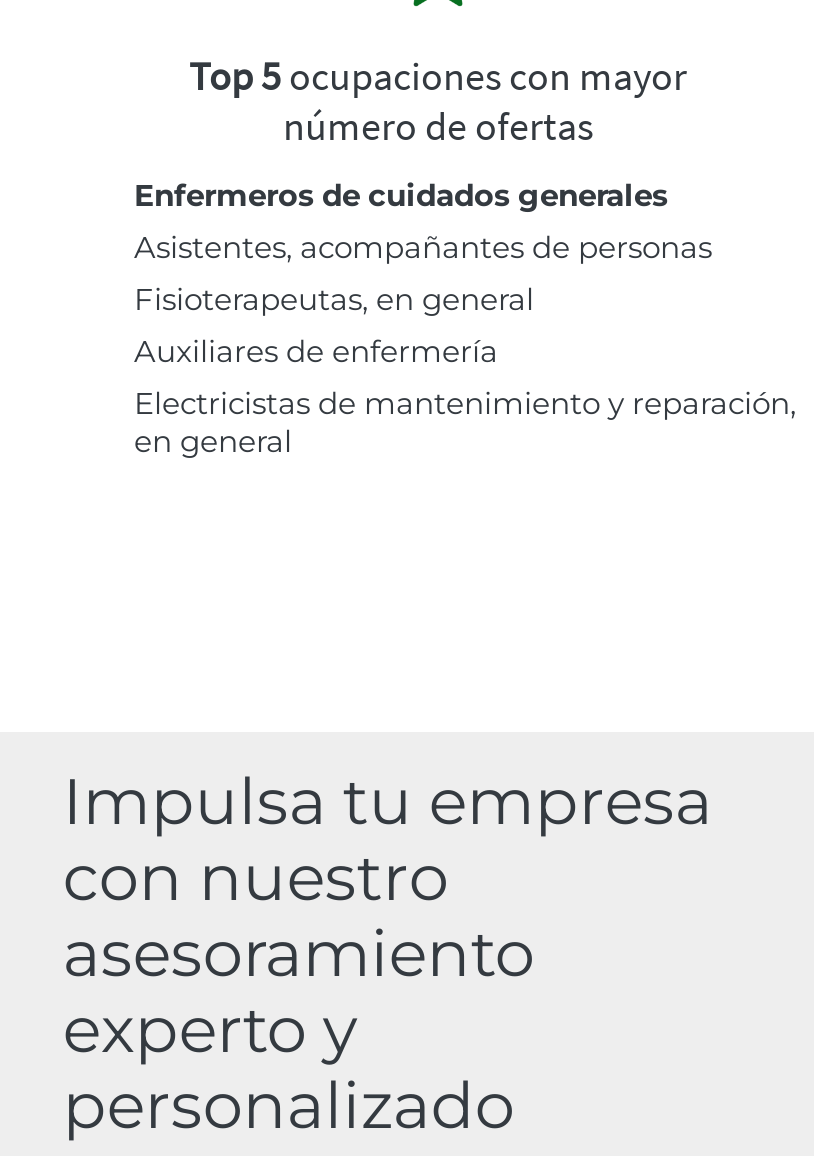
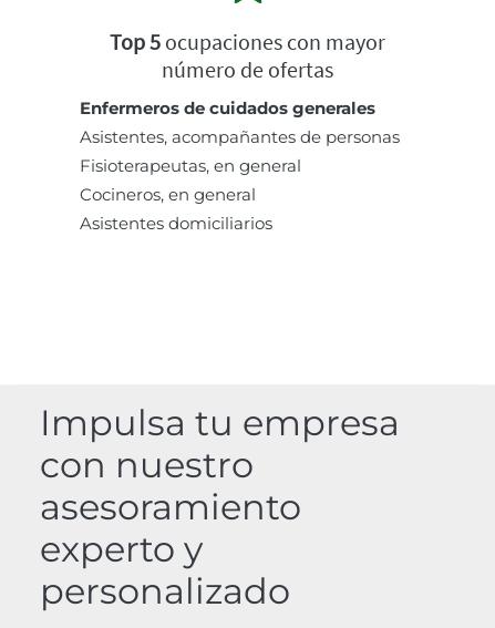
[134,332,796,460] Auxiliares de enfermería | Electricistas de mantenimiento y reparación, | en general -> [80,184,272,234] Cocineros, en general | Asistentes domiciliarios

